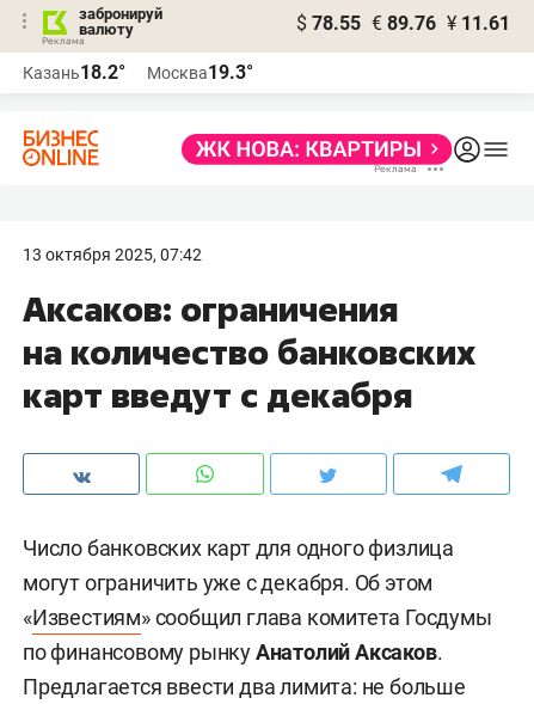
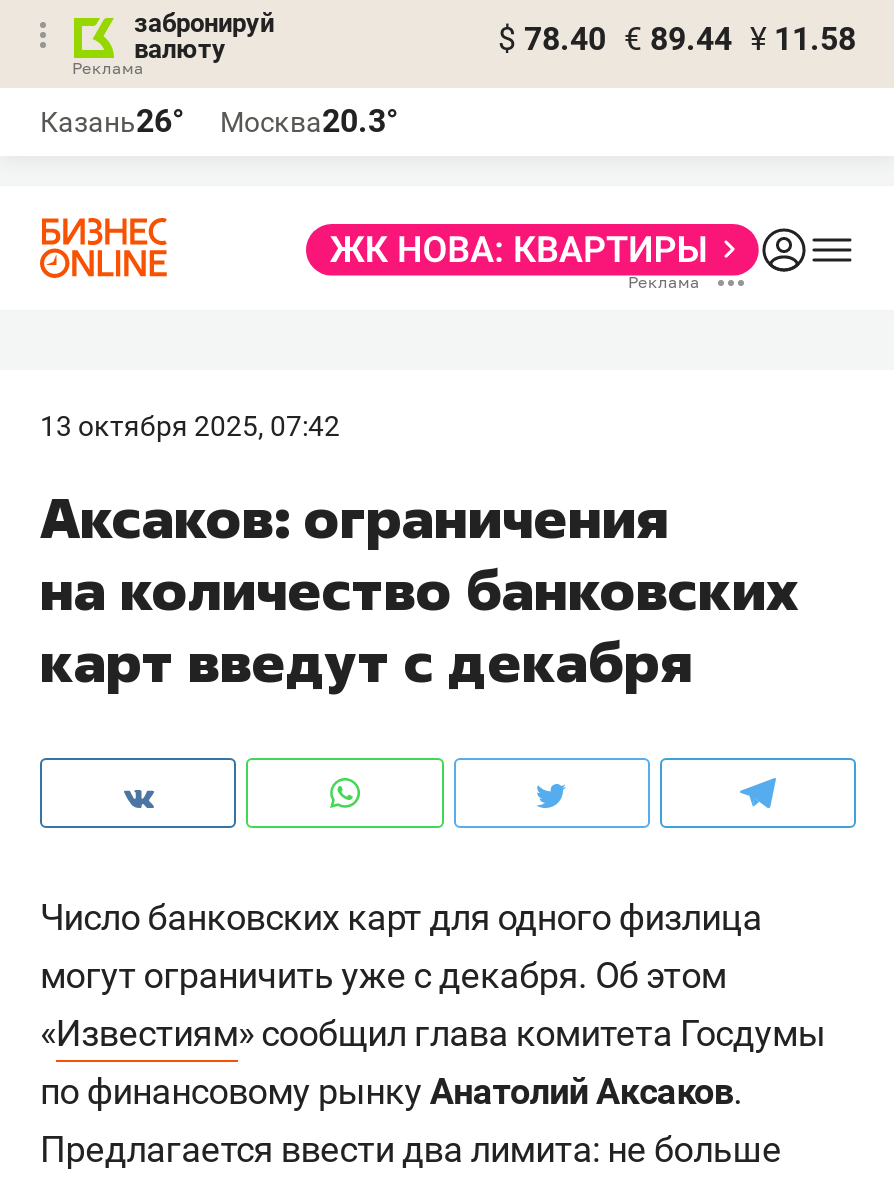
[296,12,510,35] $ 78.55 € 89.76 ¥ 11.61 -> [498,20,856,58] $ 78.40 € 89.44 ¥ 11.58
[23,61,125,84] Казань18.2° -> [40,102,184,140] Казань26°
[147,61,253,84] Москва19.3° -> [220,102,398,140] Москва20.3°

